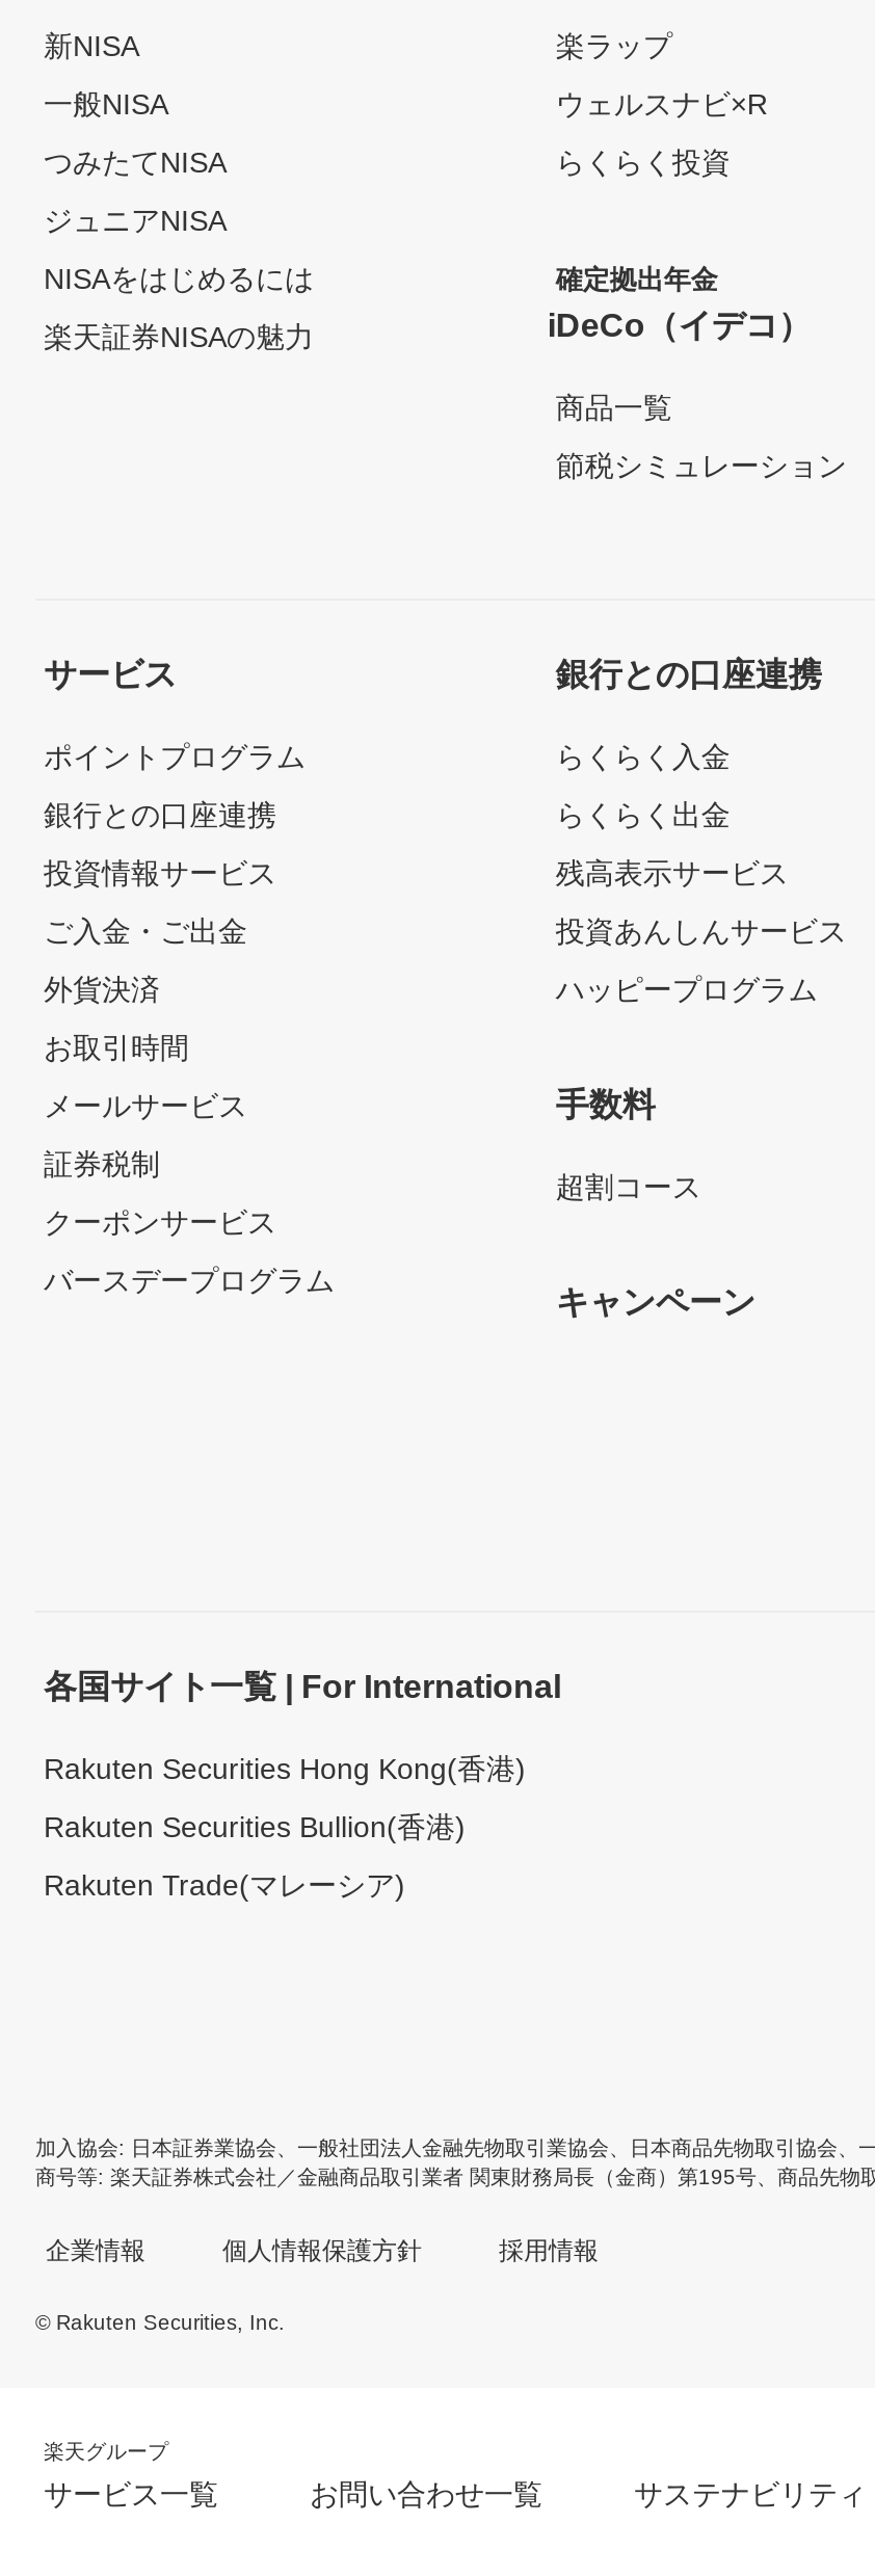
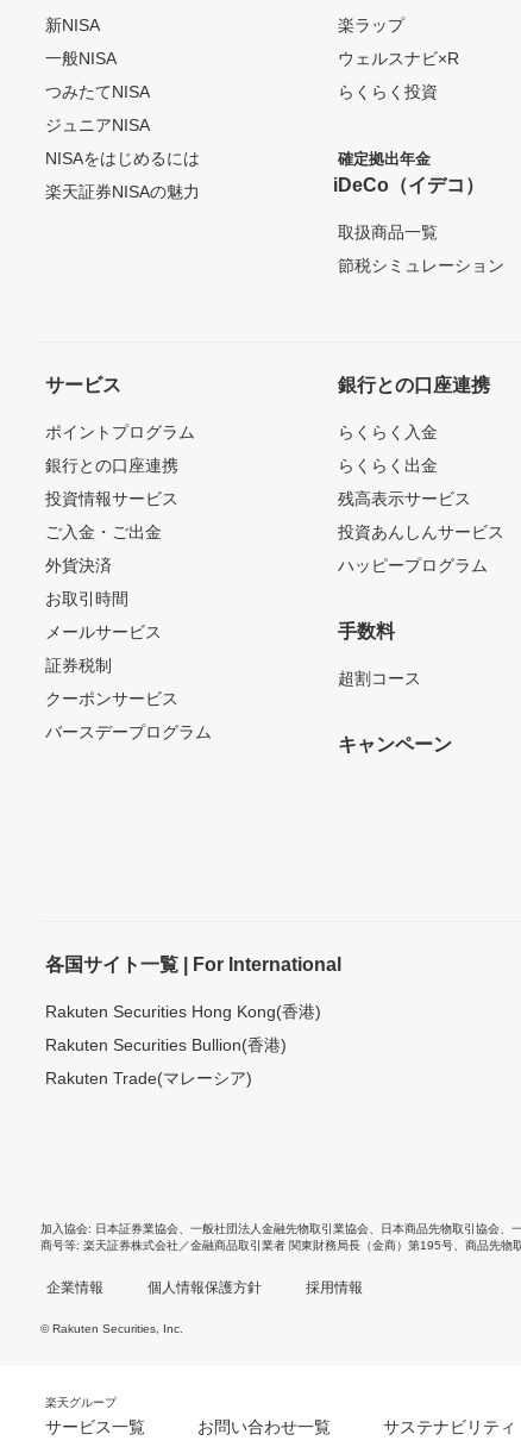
[556,391,672,424] 商品一覧 -> [338,222,438,241] 取扱商品一覧

